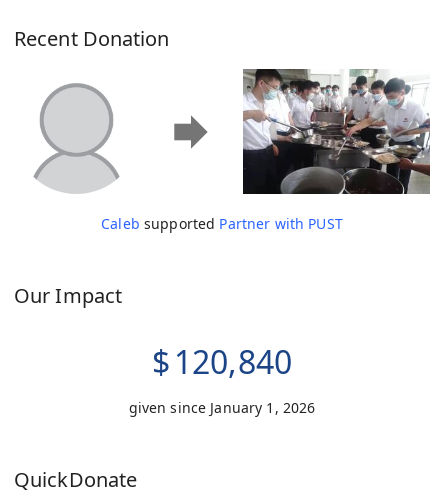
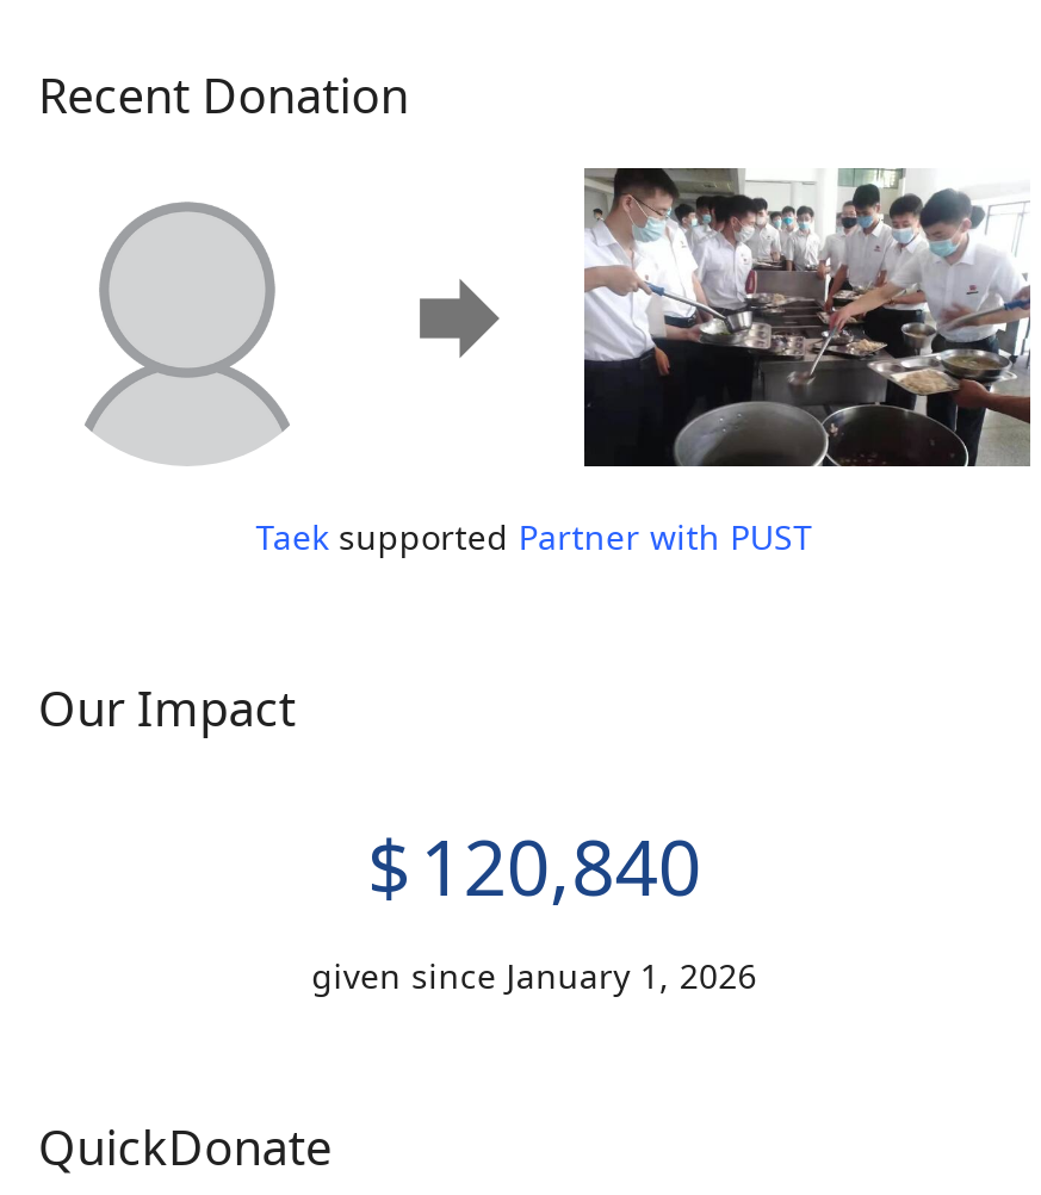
[101,214,343,233] Caleb supported Partner with PUST -> [256,514,813,560] Taek supported Partner with PUST

